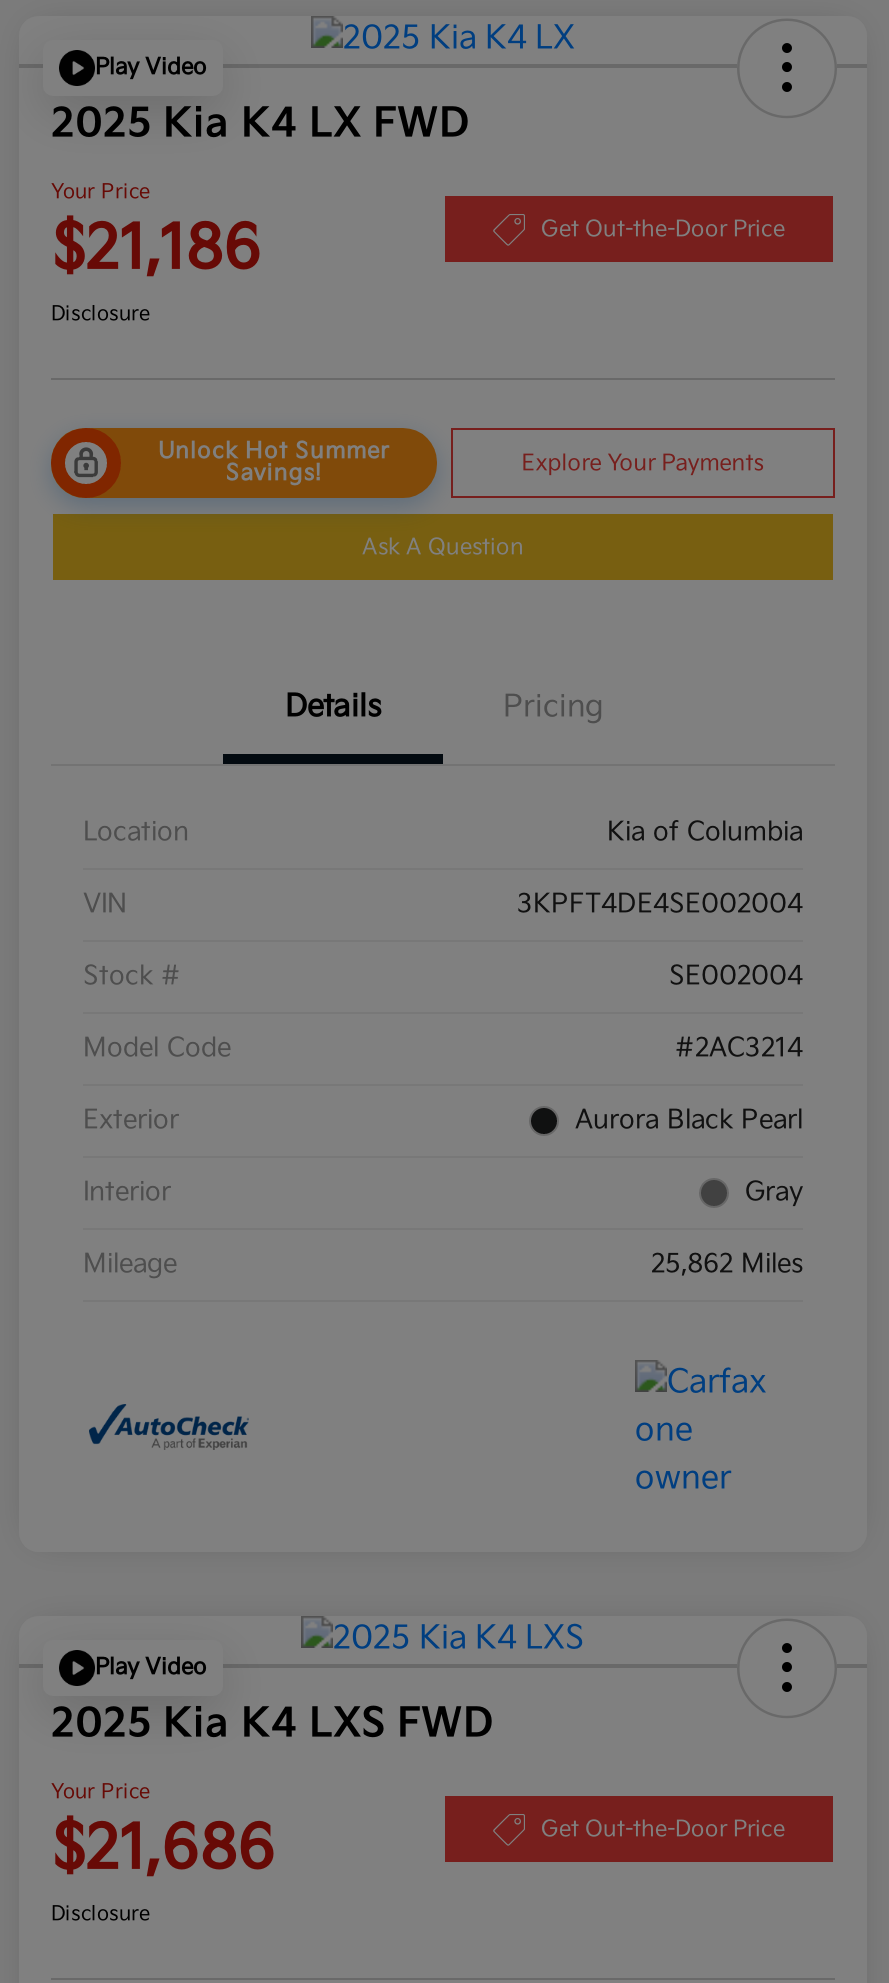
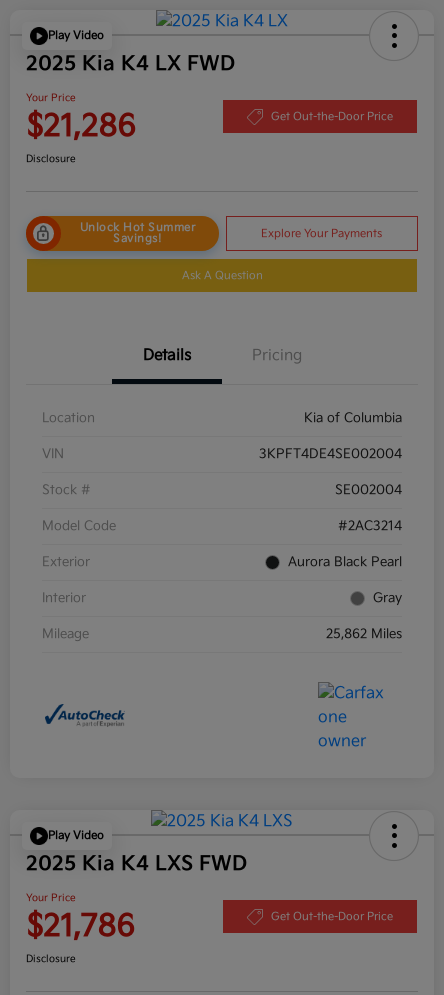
[51,214,261,286] $21,186 -> [26,109,136,145] $21,286
[51,1814,275,1886] $21,686 -> [26,909,135,945] $21,786

